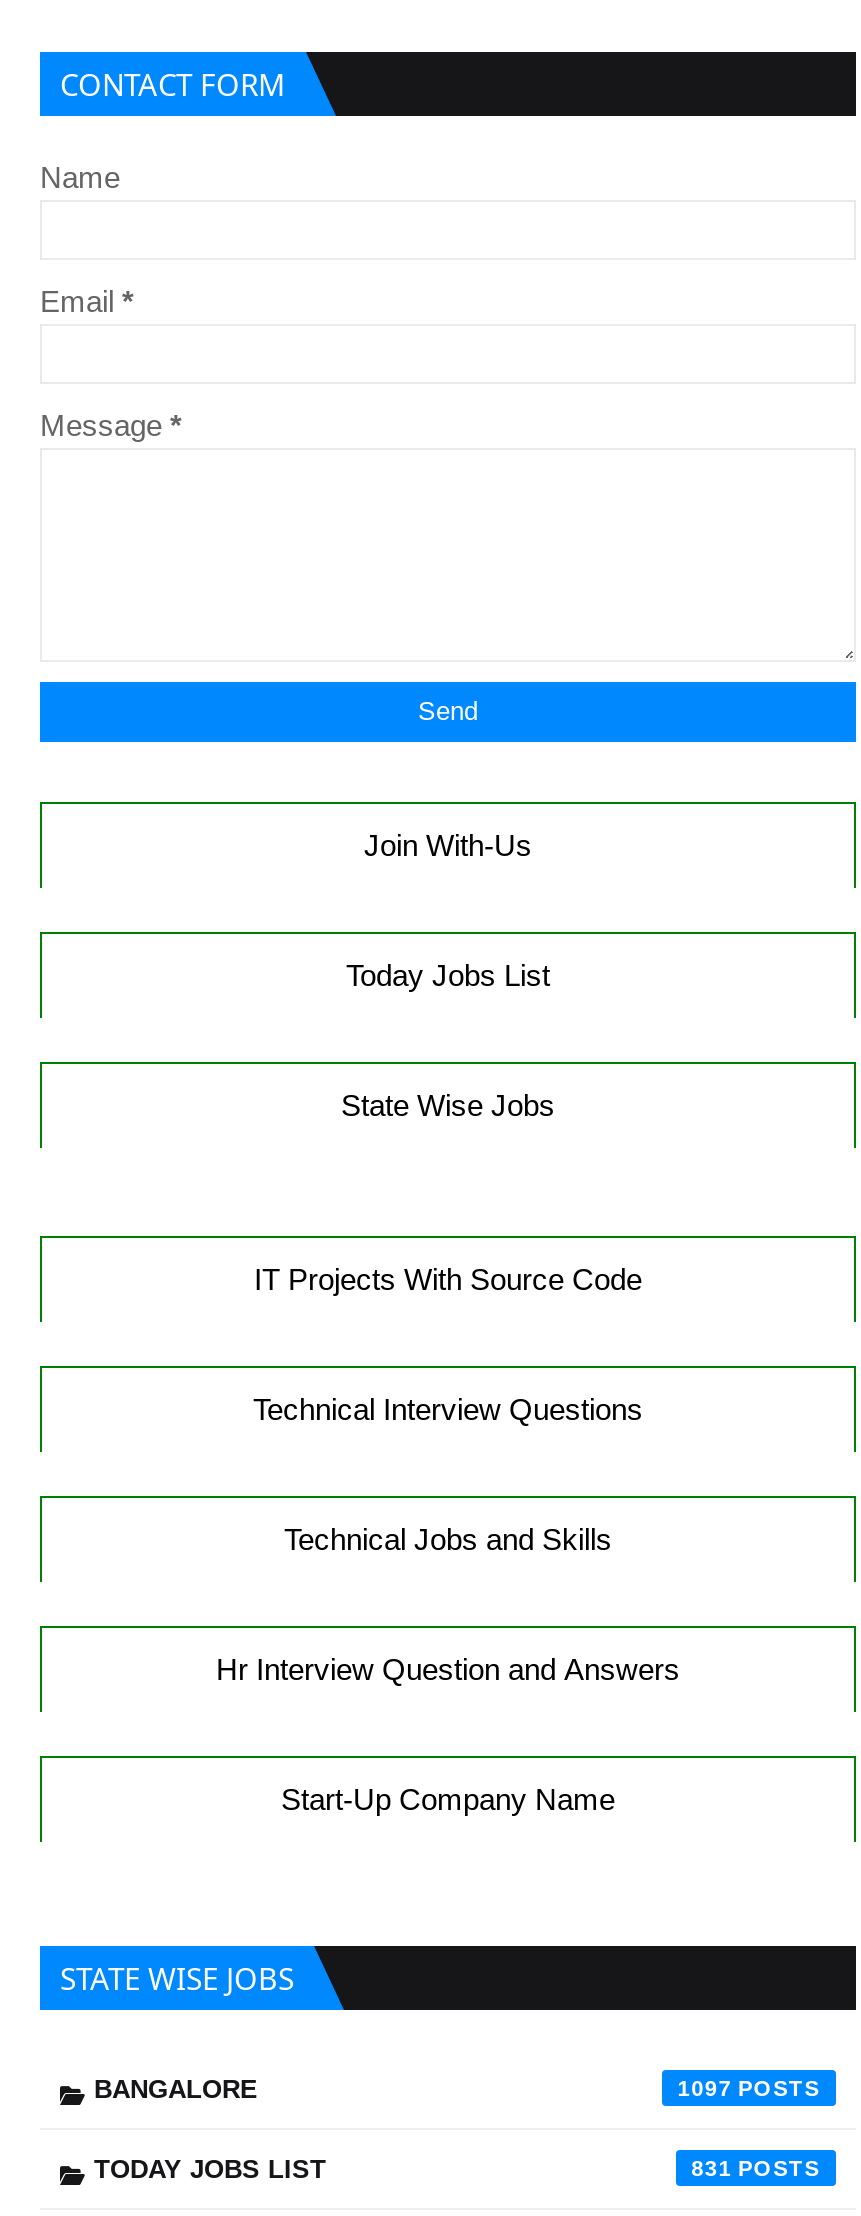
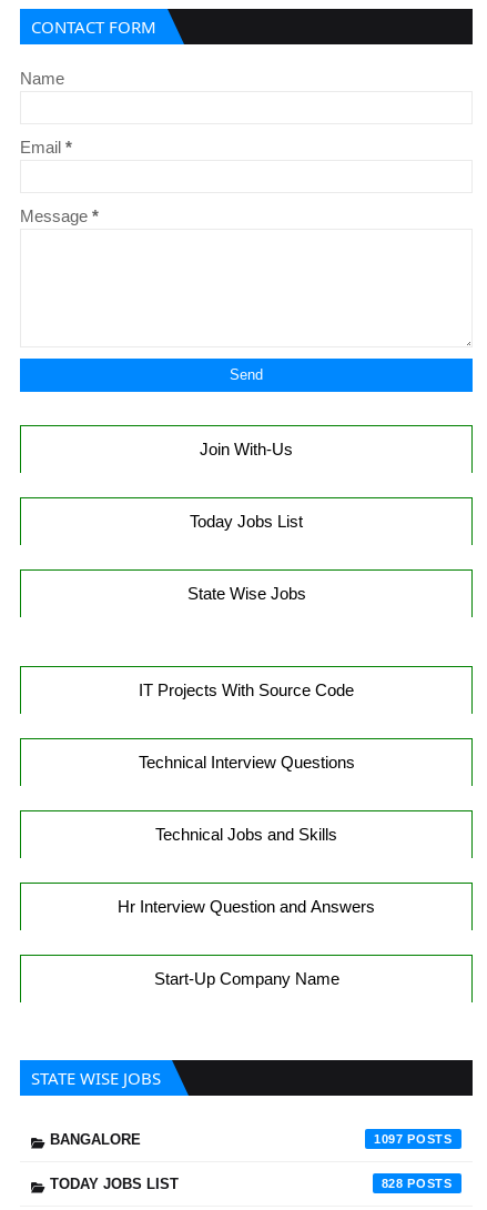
[691,2156,732,2180] 831 -> [381,1177,404,1190] 828

